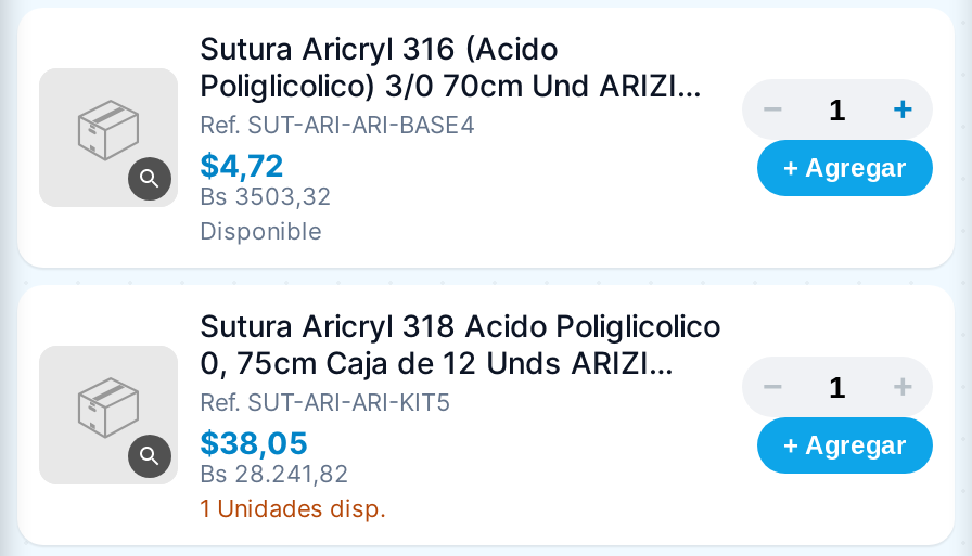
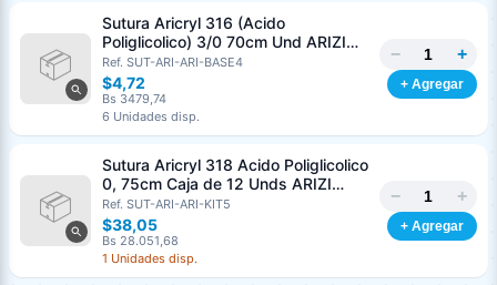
[200,181,332,246] Bs 3503,32 | Disponible -> [102,91,200,124] Bs 3479,74 | 6 Unidades disp.
[200,458,349,489] Bs 28.241,82 -> [102,233,179,248] Bs 28.051,68

